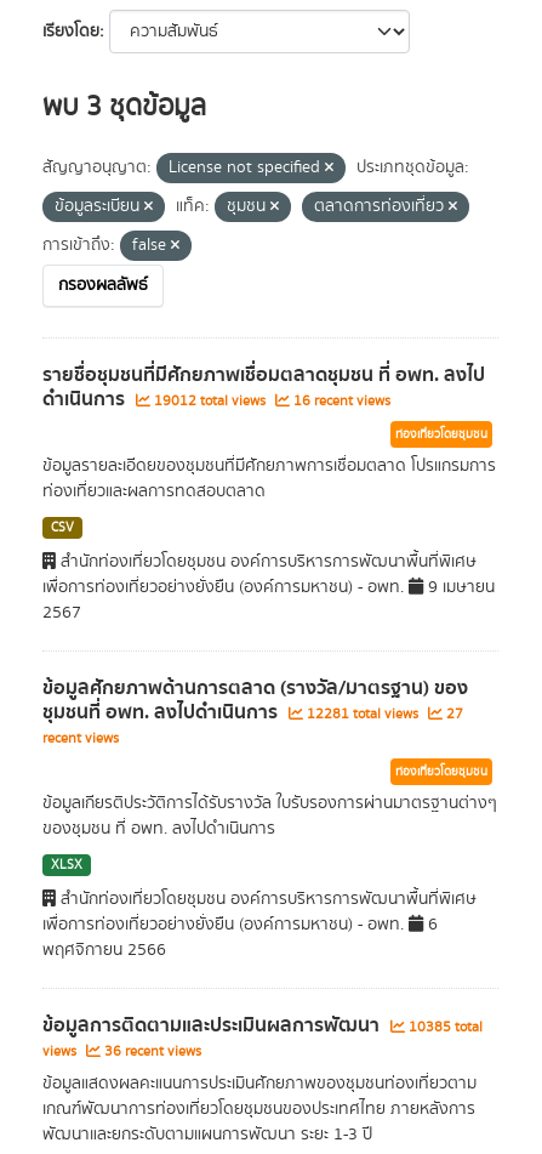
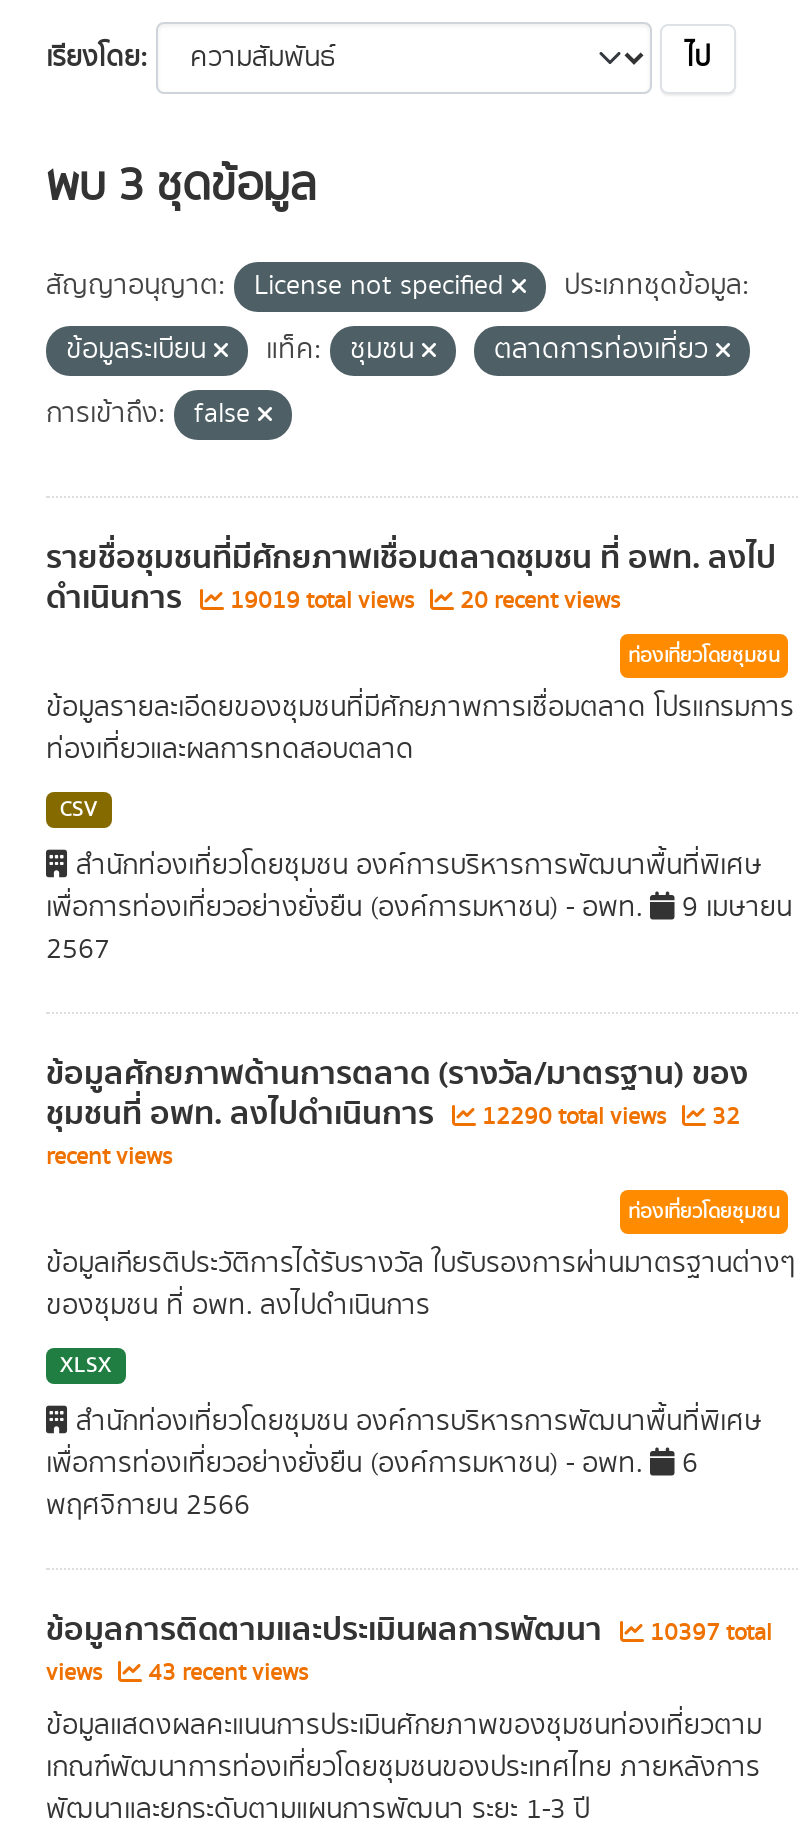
none -> [686,38,710,78] ไป
[58,273,148,297] กรองผลลัพธ์ -> none
[150,391,269,411] 19012 total views -> [224,584,420,618] 19019 total views
[290,391,390,411] 16 recent views -> [454,584,620,618] 20 recent views
[303,704,422,724] 12281 total views -> [476,1100,672,1134] 12290 total views
[443,704,463,724] 27 -> [706,1100,740,1134] 32
[42,1010,483,1041] ข้อมูลการติดตามและประเมินผลการพัฒนา 10385 total -> [46,1604,772,1656] ข้อมูลการติดตามและประเมินผลการพัฒนา 10397 total
[42,1041,201,1062] views 36 recent views -> [46,1656,308,1690] views 43 recent views

